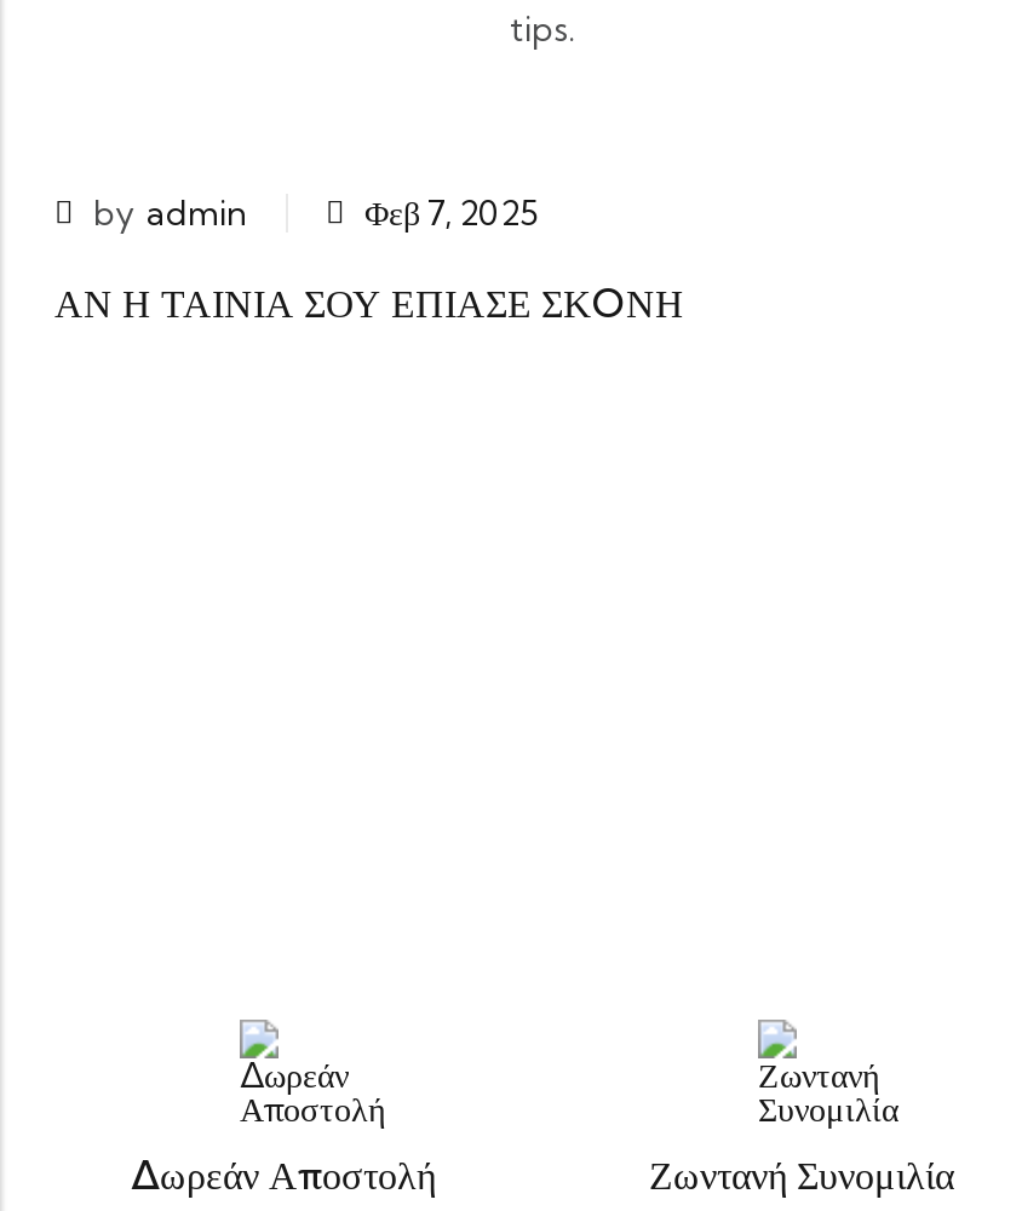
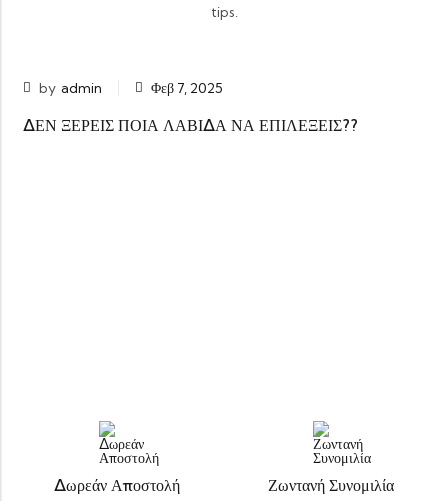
[54,278,684,327] ΑΝ Η ΤΑΙΝΙΑ ΣΟΥ ΕΠΙΑΣΕ ΣΚOΝΗ -> [22,115,357,135] ΔΕΝ ΞΕΡΕΙΣ ΠΟΙΑ ΛΑΒΙΔΑ ΝΑ ΕΠΙΛΕΞΕΙΣ??

